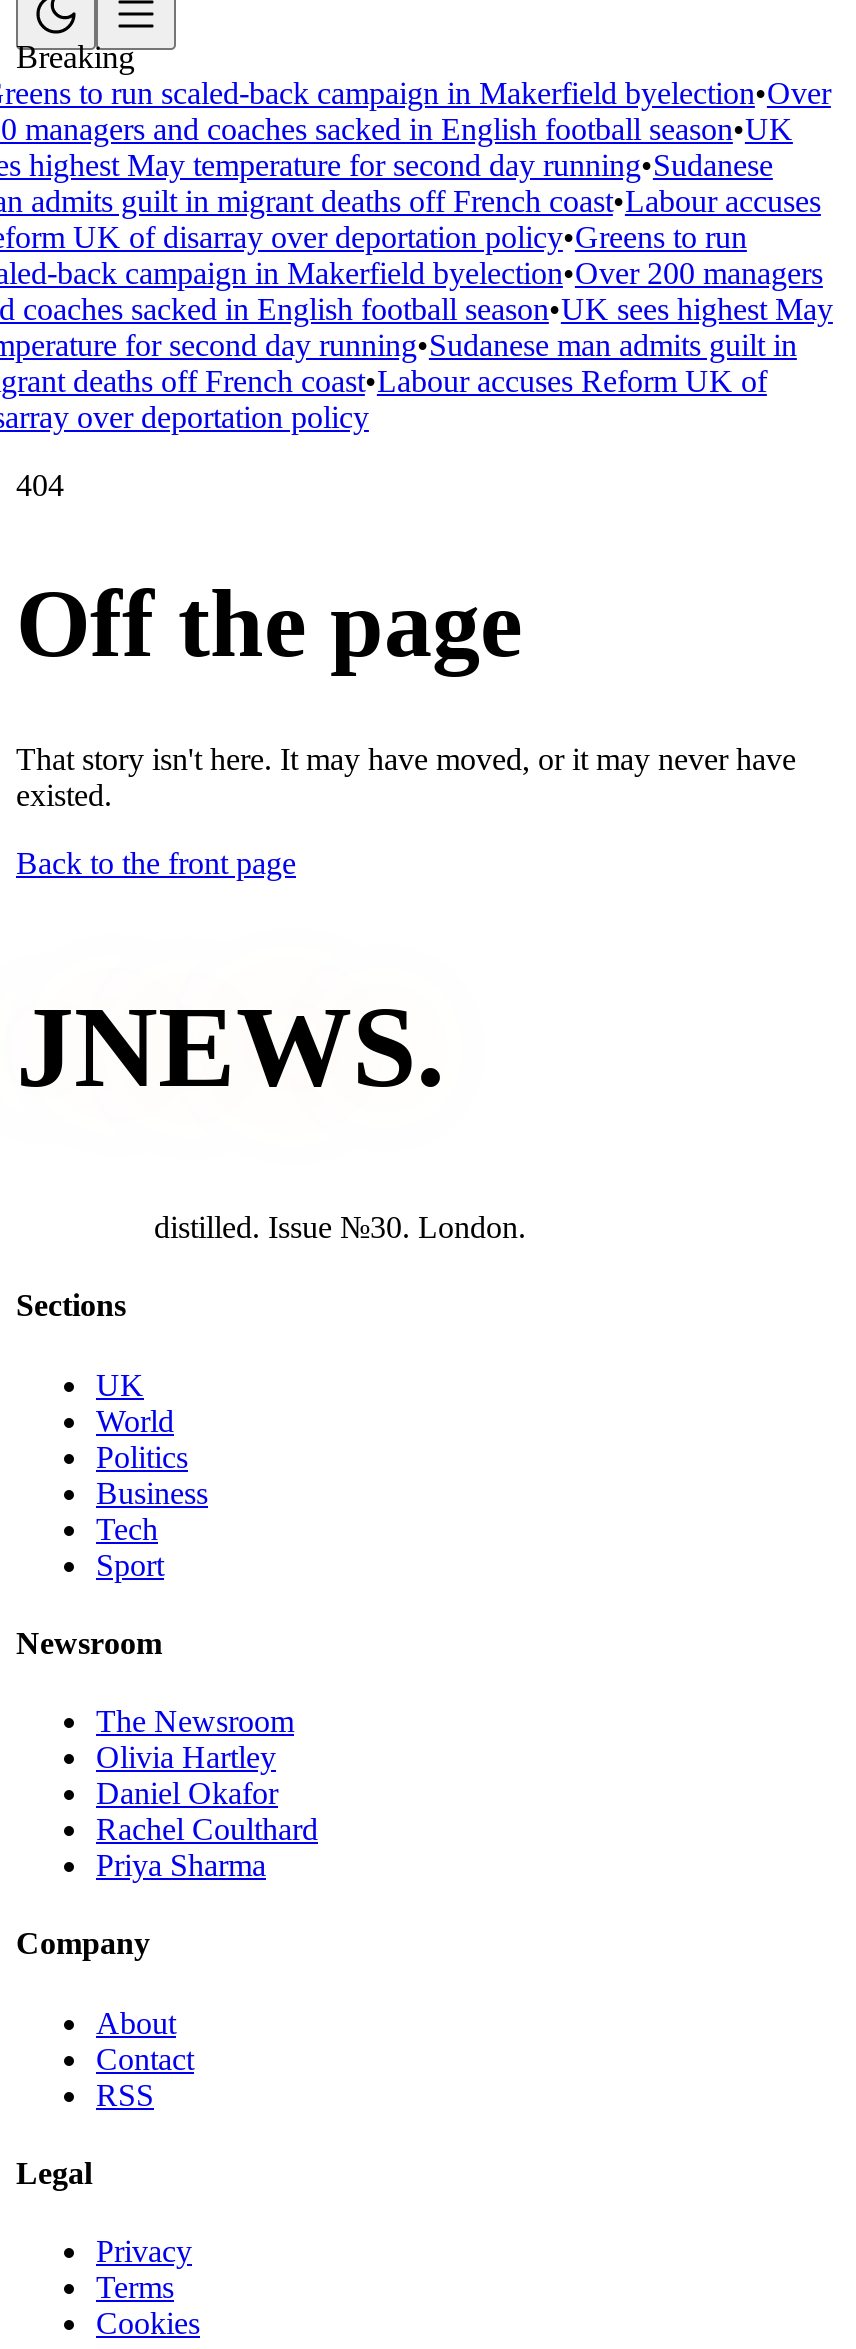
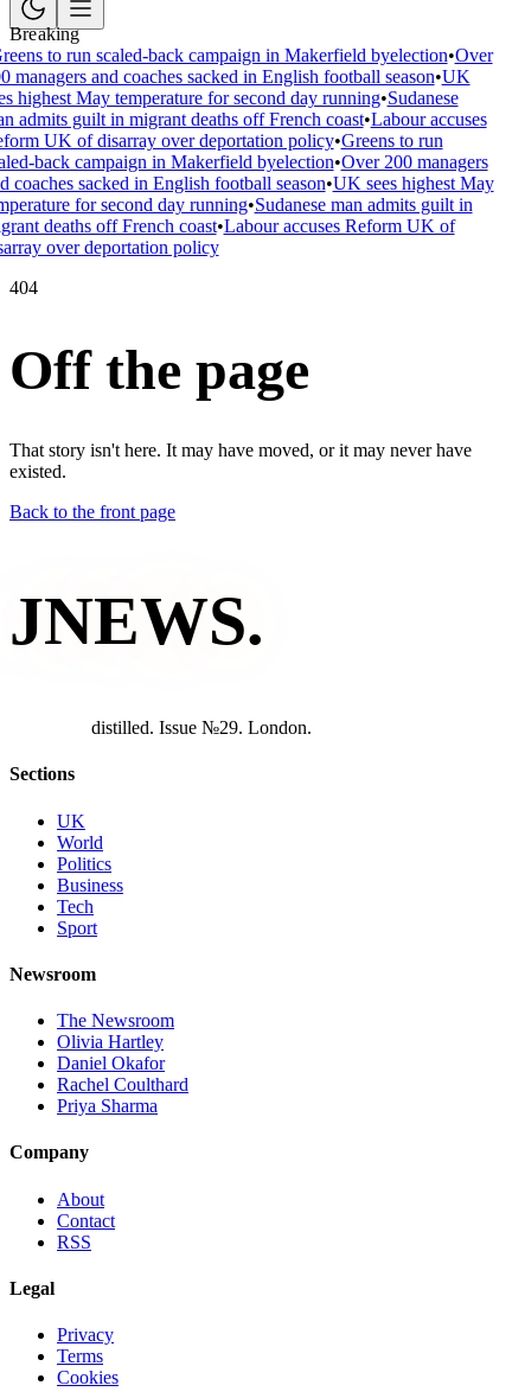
[154,1210,526,1244] distilled. Issue №30. L ondon. -> [91,717,312,738] distilled. Issue №29. L ondon.

